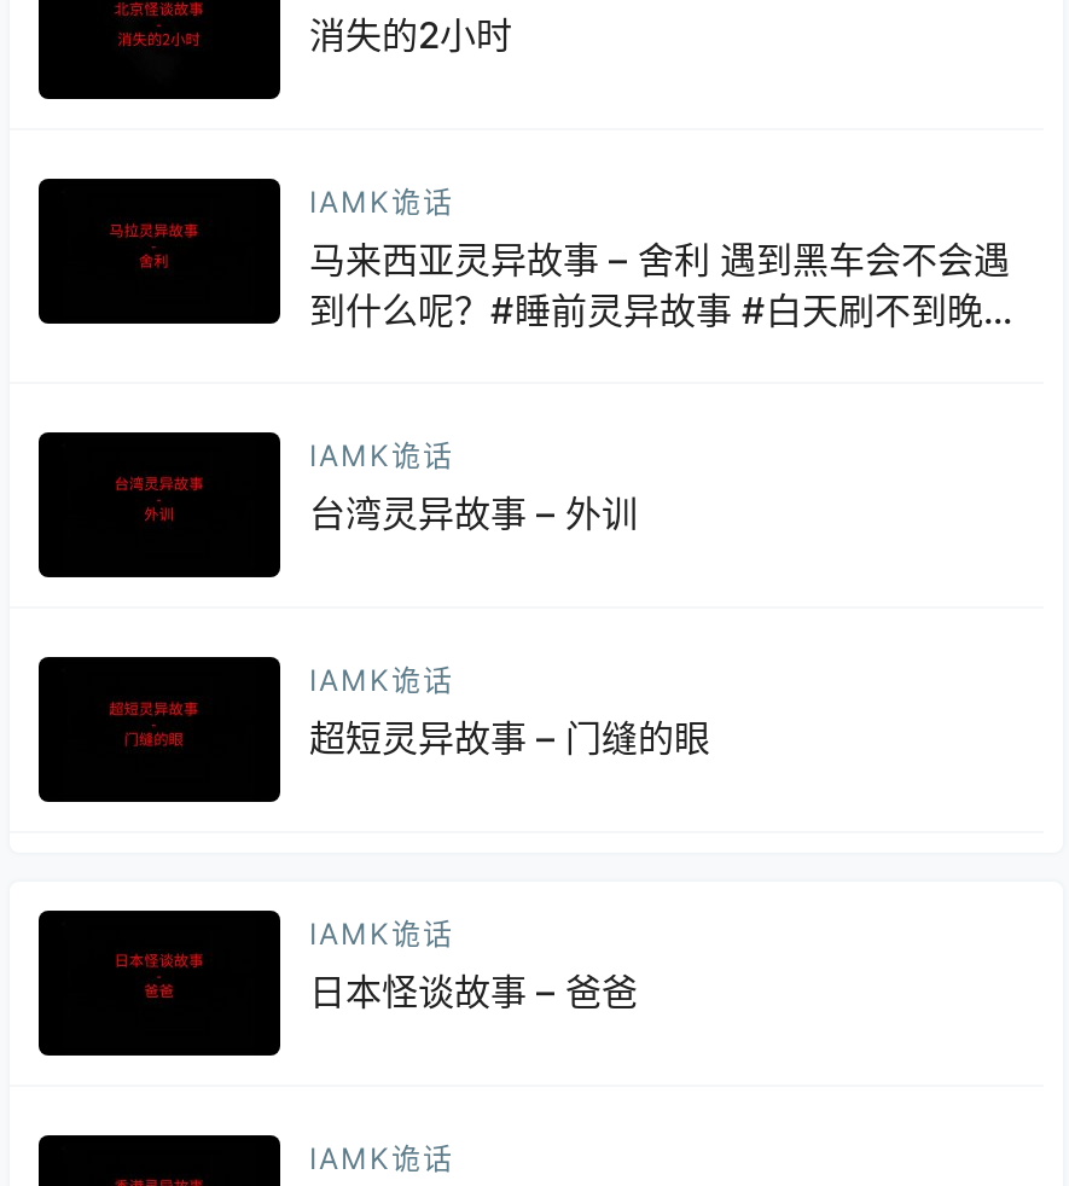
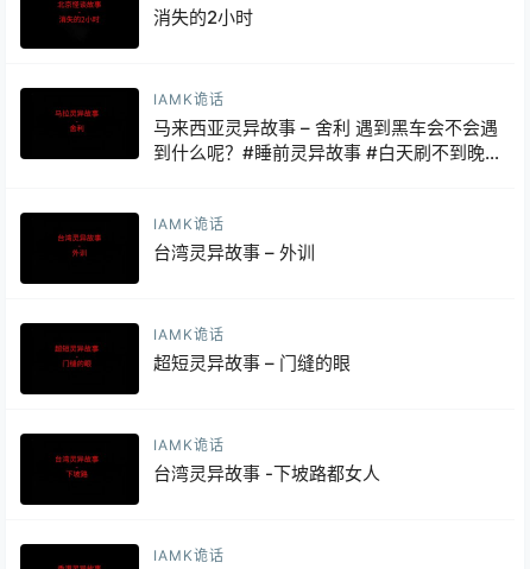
[309,969,638,1015] 日本怪谈故事 – 爸爸 -> [153,462,380,485] 台湾灵异故事 -下坡路都女人

